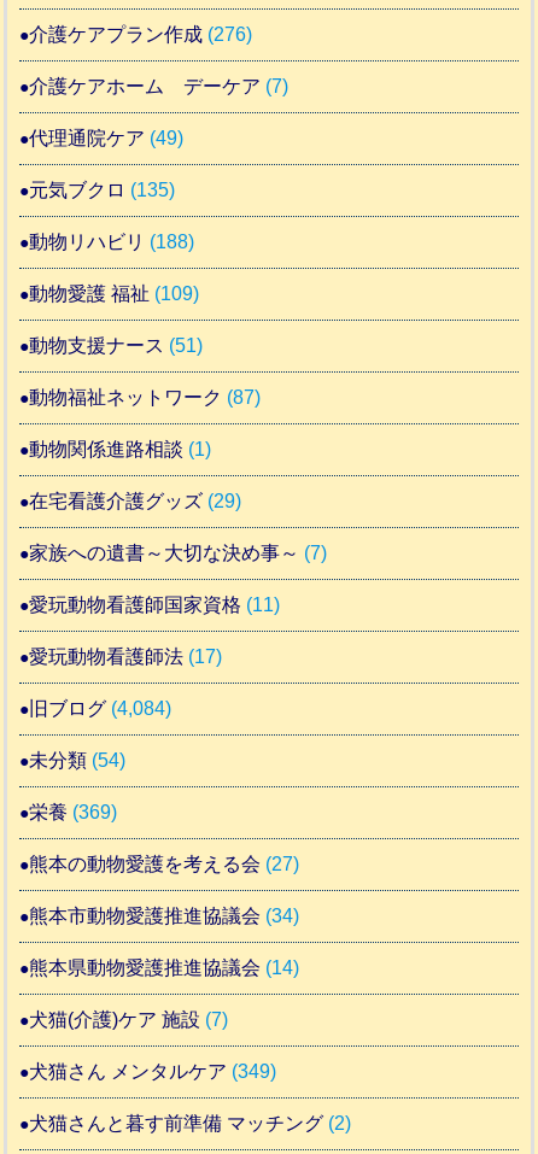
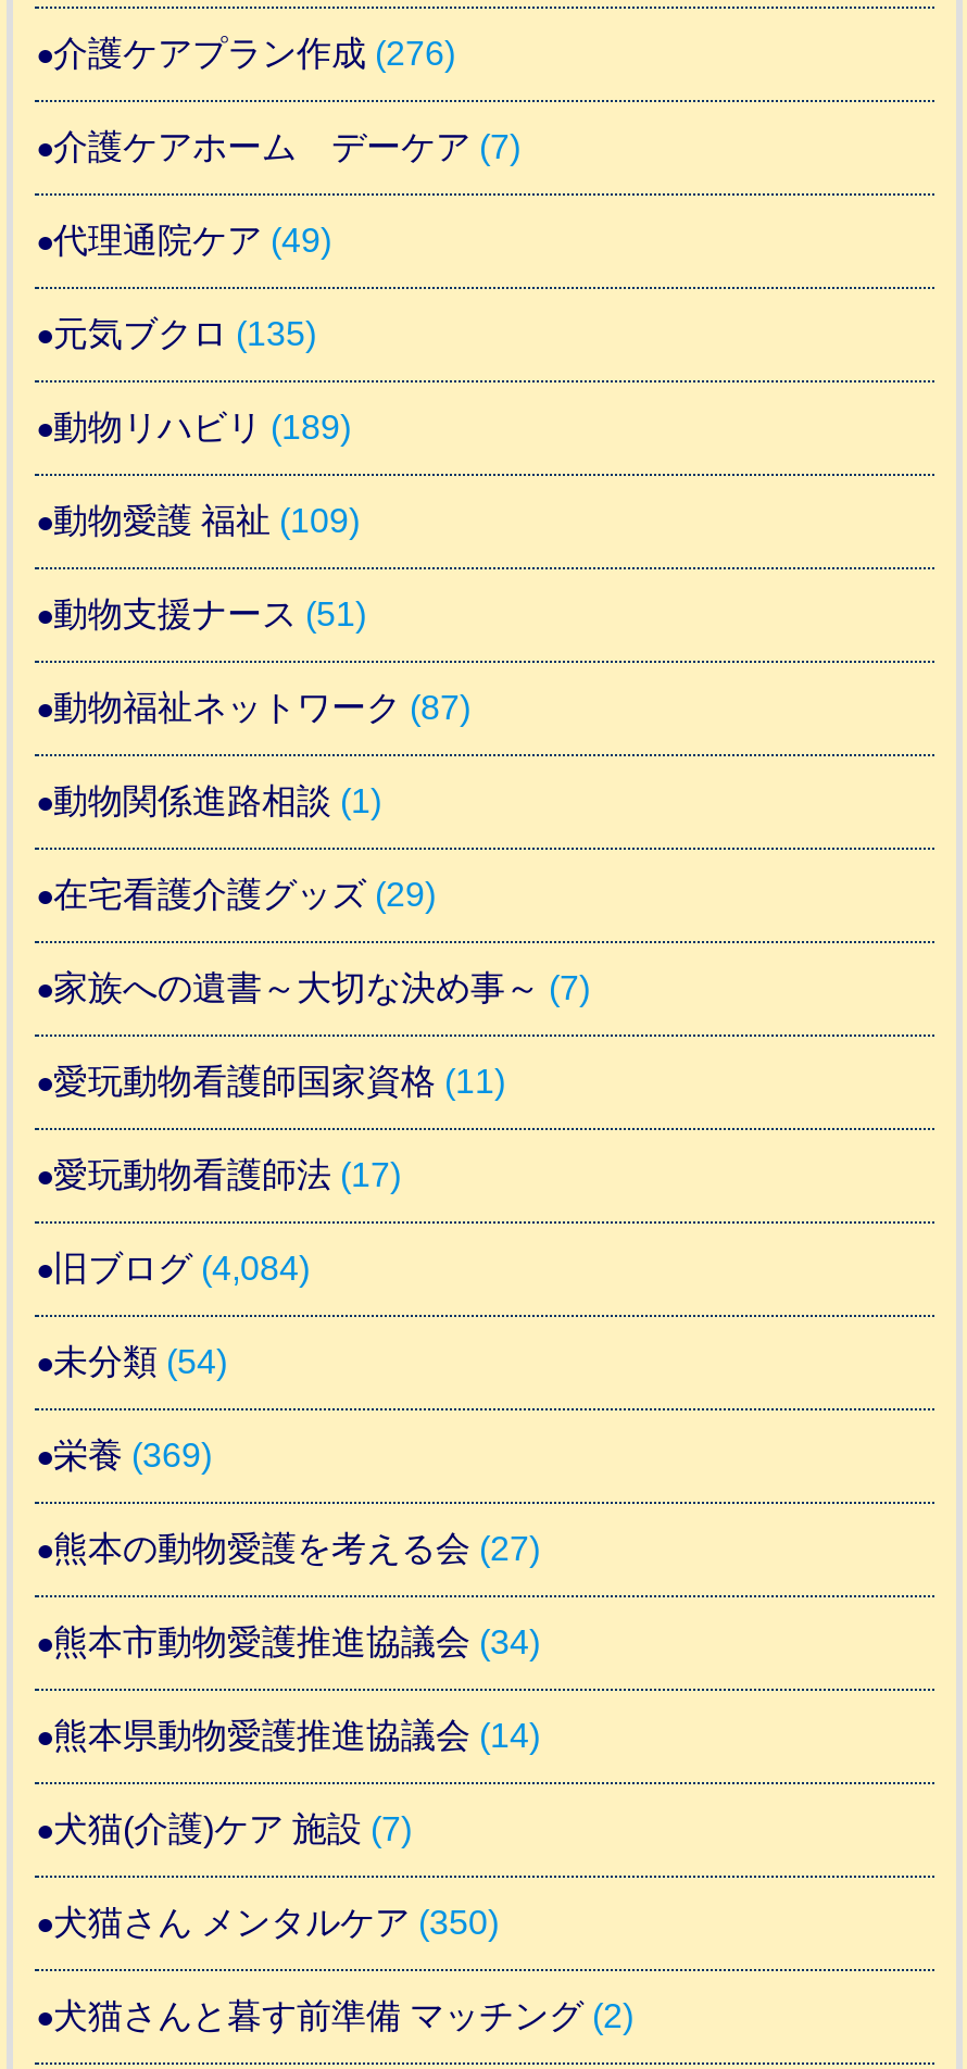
[30,231,195,252] 動物リハビリ(188) -> [53,408,351,445] 動物リハビリ(189)
[30,1061,277,1081] 犬猫さん メンタルケア(349) -> [53,1903,499,1940] 犬猫さん メンタルケア(350)

